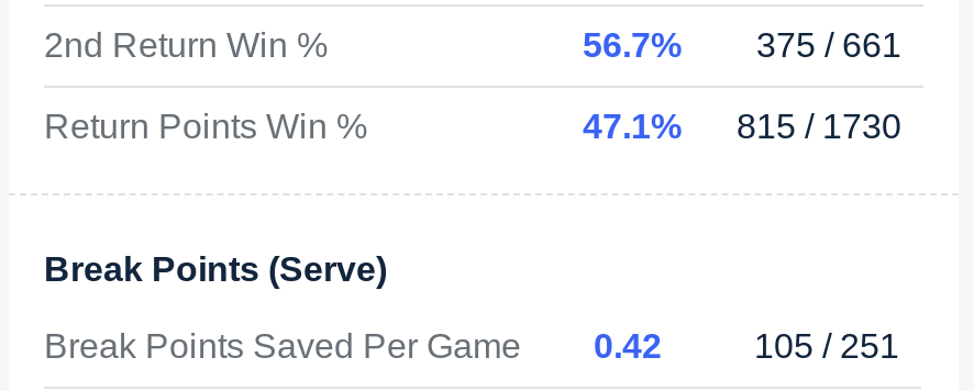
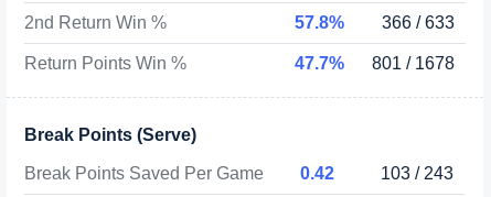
[583,26,682,64] 56.7% -> [295,13,344,32] 57.8%
[756,26,901,64] 375 / 661 -> [382,13,455,32] 366 / 633
[583,108,682,145] 47.1% -> [295,54,344,73] 47.7%
[737,108,901,145] 815 / 1730 -> [372,54,455,73] 801 / 1678
[754,327,899,365] 105 / 251 -> [381,164,453,183] 103 / 243

